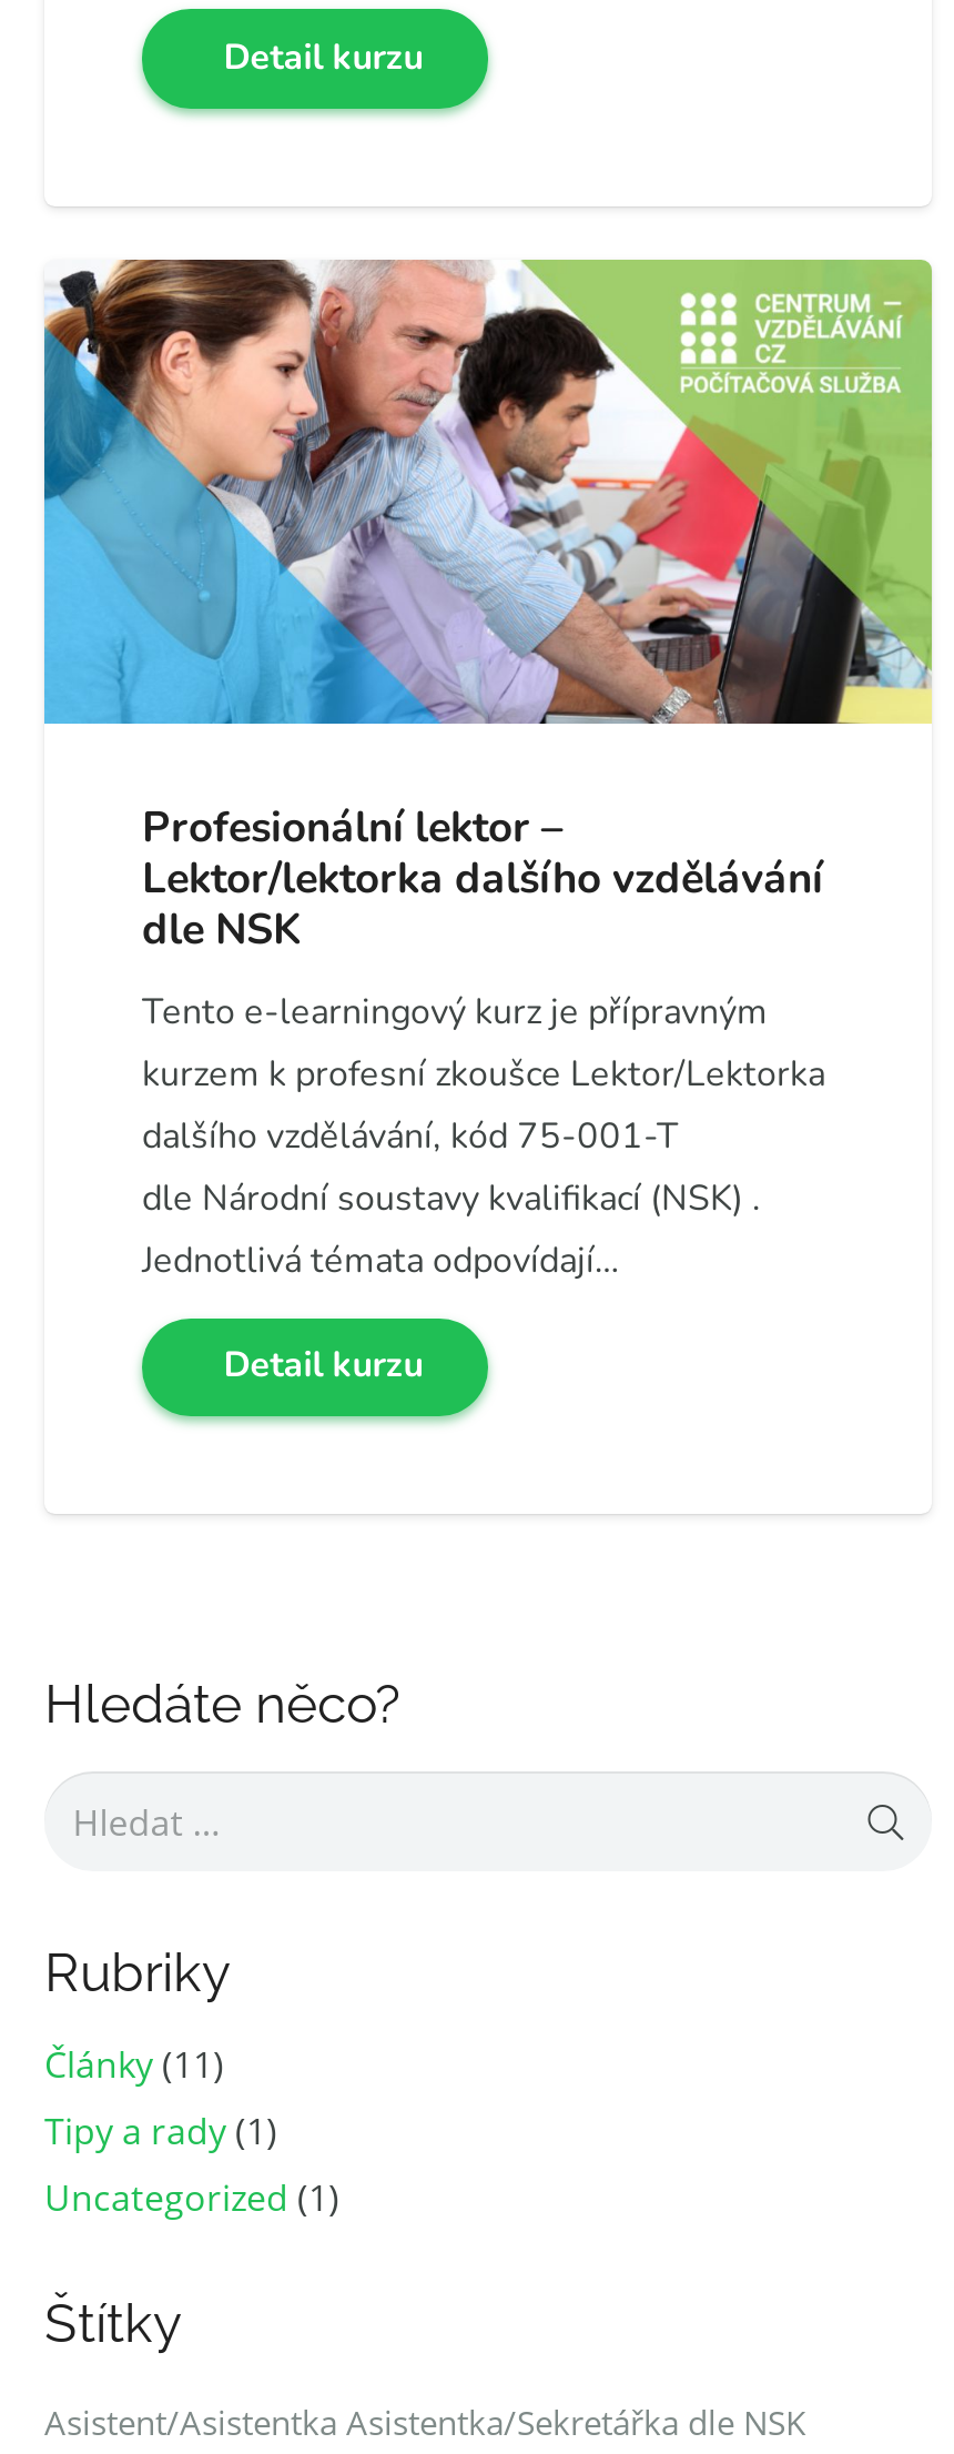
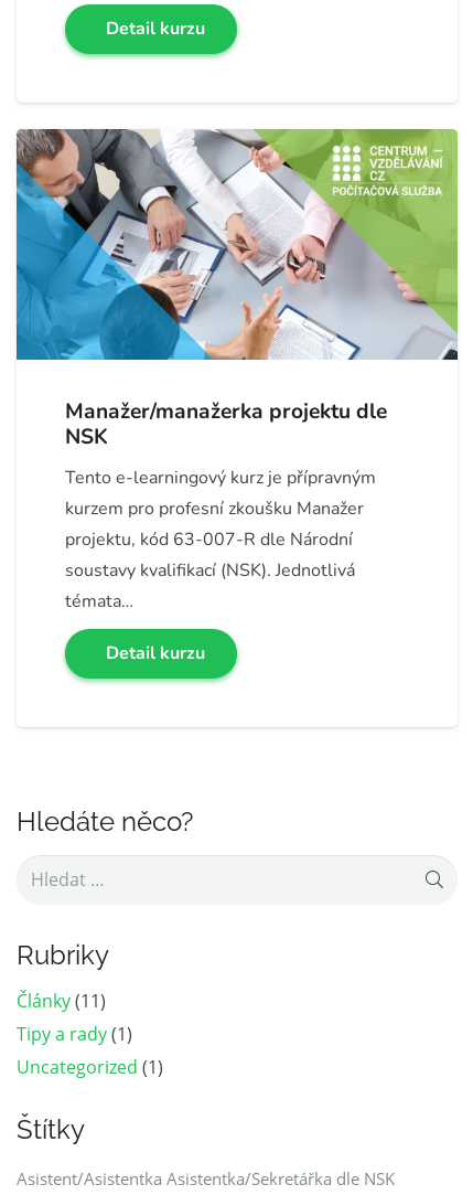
[44,257,932,959] [image] | Profesionální lektor – | Lektor/lektorka dalšího vzdělávání | dle NSK -> [17,128,459,451] [image] | Manažer/manažerka projektu dle | NSK
[142,1050,825,1285] kurzem k profesní zkoušce Lektor/Lektorka | dalšího vzdělávání, kód 75-001-T | dle Národní soustavy kvalifikací (NSK) . | Jednotlivá témata odpovídají… -> [65,497,364,614] kurzem pro profesní zkoušku Manažer | projektu, kód 63-007-R dle Národní | soustavy kvalifikací (NSK). Jednotlivá | témata…

